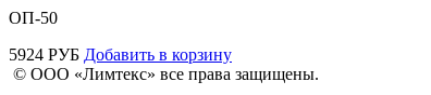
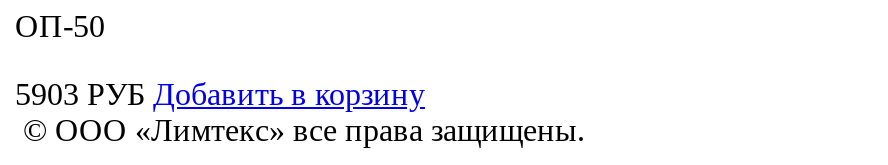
[9,46,232,64] 5924 РУБ Добавить в корзину -> [15,78,425,112] 5903 РУБ Добавить в корзину

